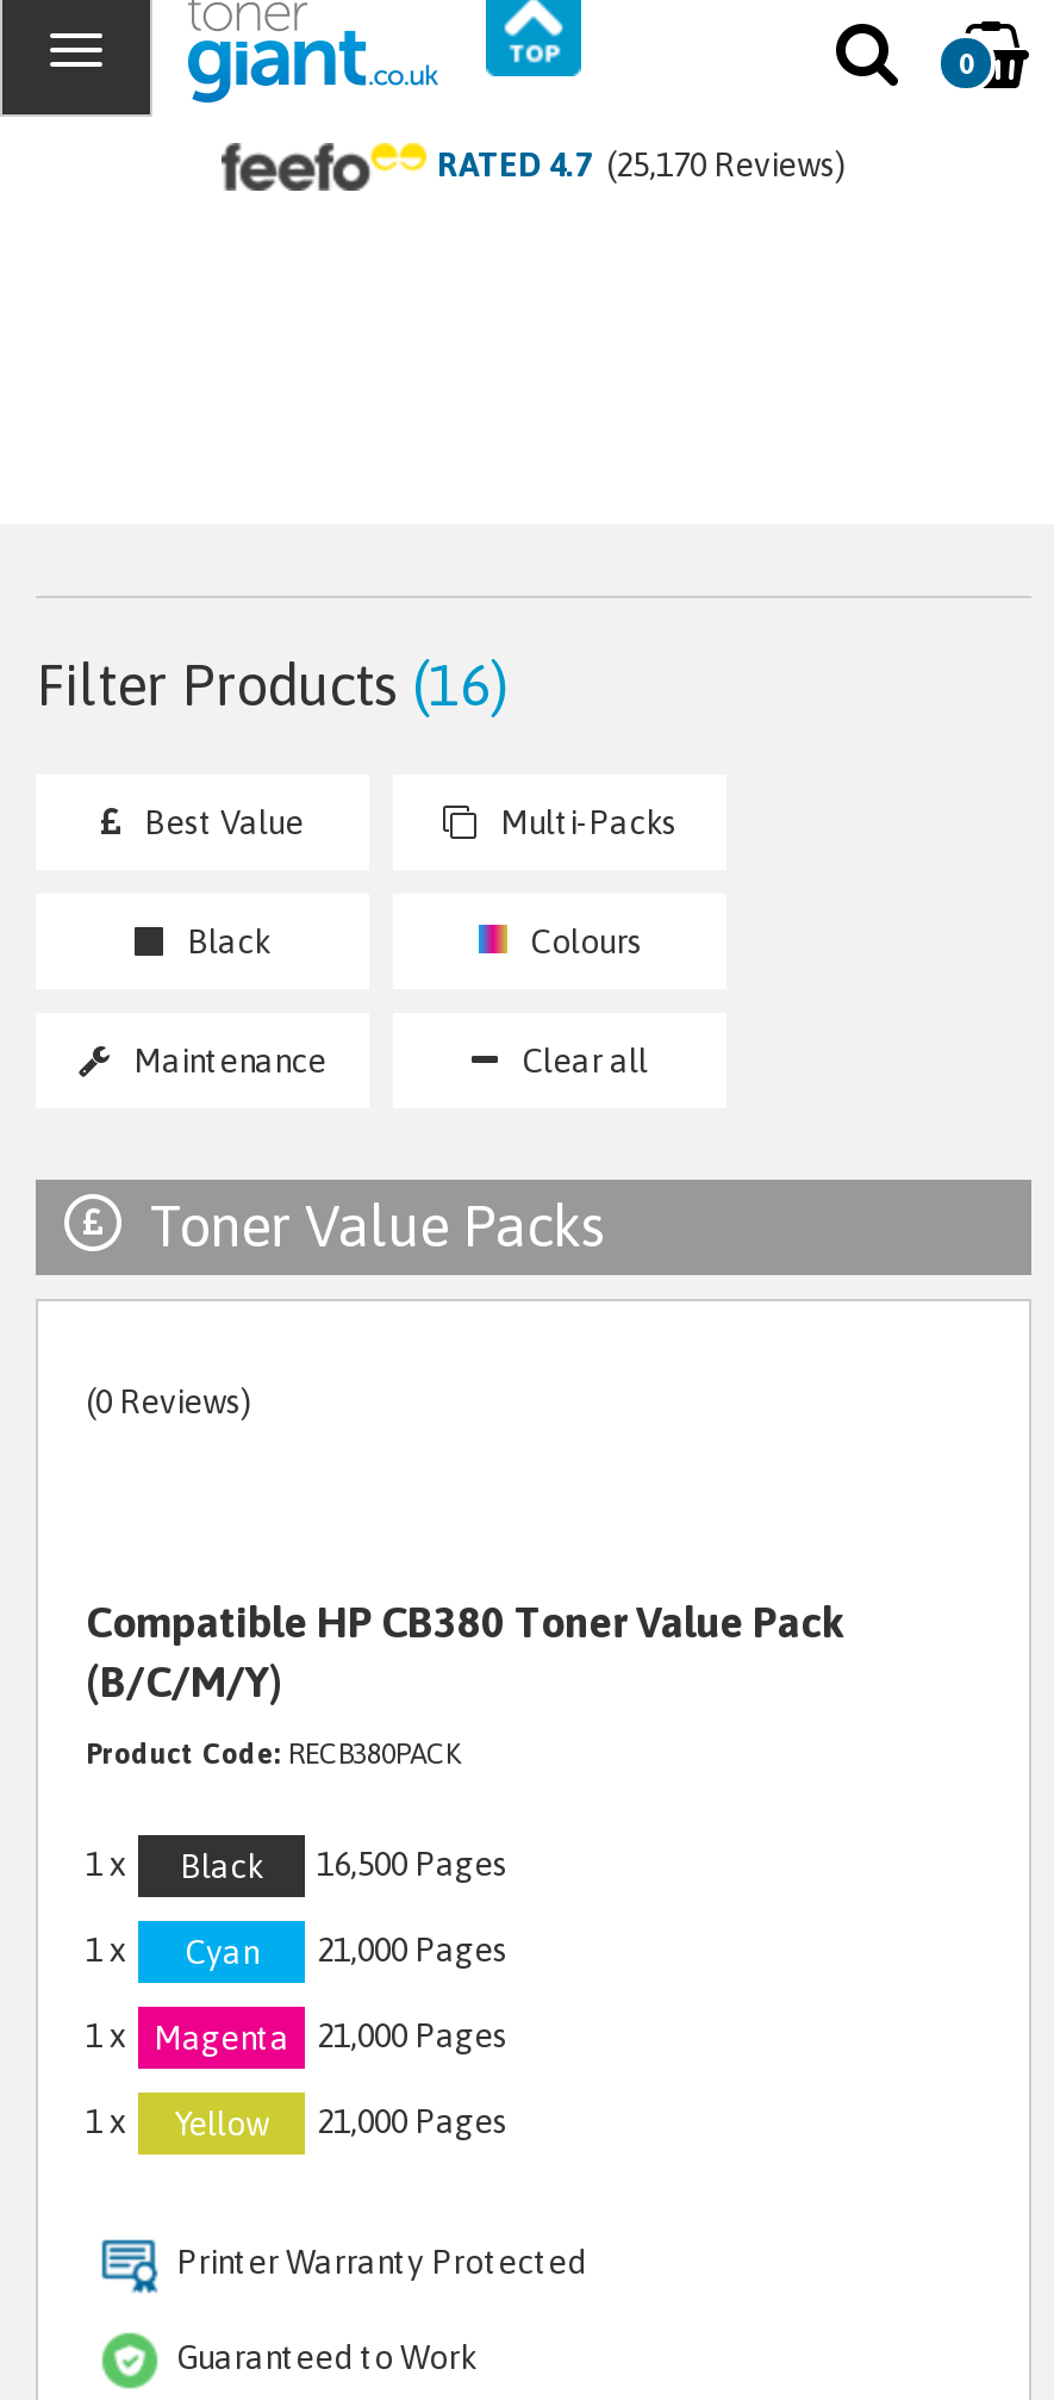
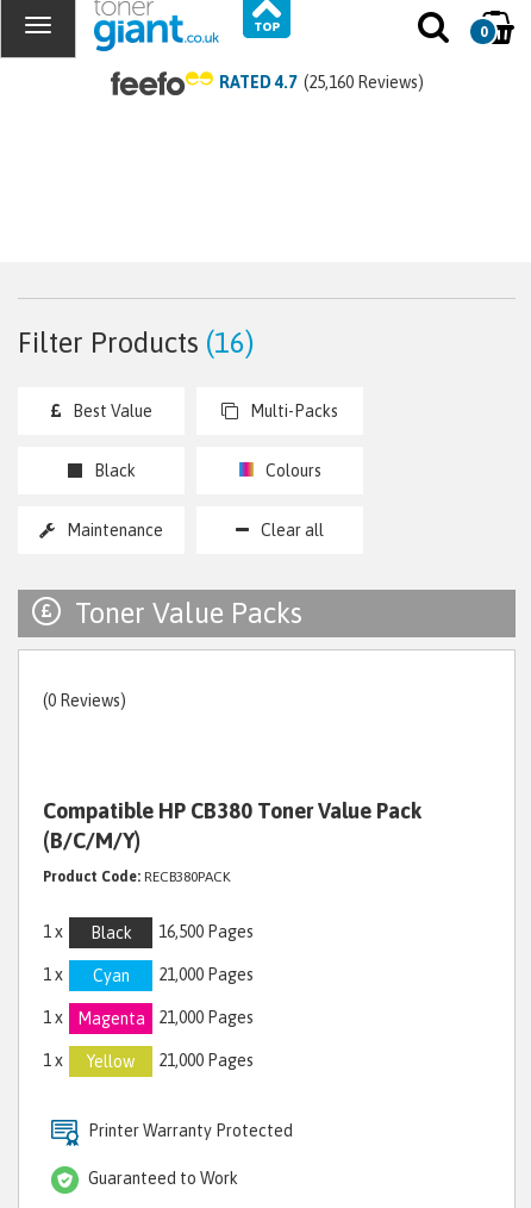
[437,145,847,184] RATED 4.7 (25,170 Reviews) -> [218,73,423,92] RATED 4.7 (25,160 Reviews)

